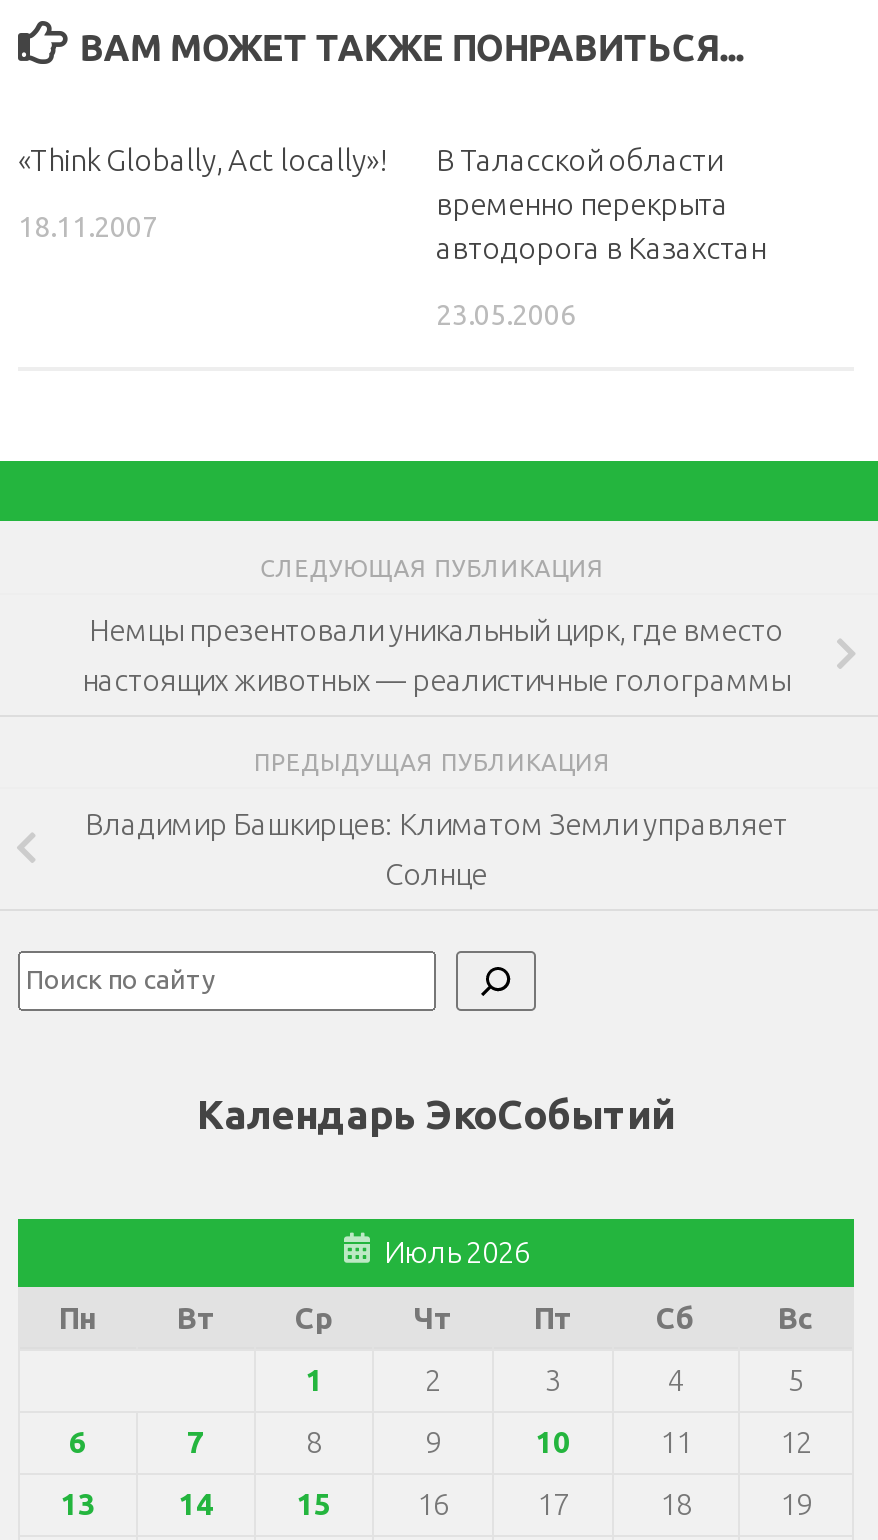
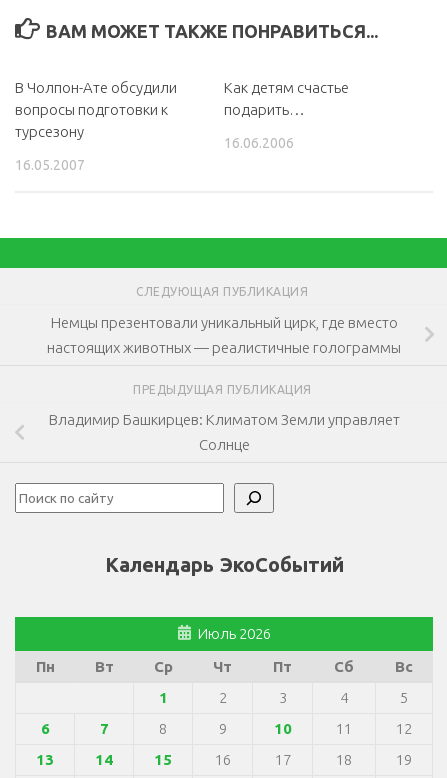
[18,142,386,176] «Think Globally, Act locally»! -> [15,79,177,140] В Чолпон-Ате обсудили | вопросы подготовки к | турсезону
[436,142,766,264] В Таласской области | временно перекрыта | автодорога в Казахстан -> [224,79,349,118] Как детям счастье | подарить…
[18,210,158,242] 18.11.2007 -> [15,157,85,173] 16.05.2007
[436,298,576,330] 23.05.2006 -> [224,135,294,151] 16.06.2006

